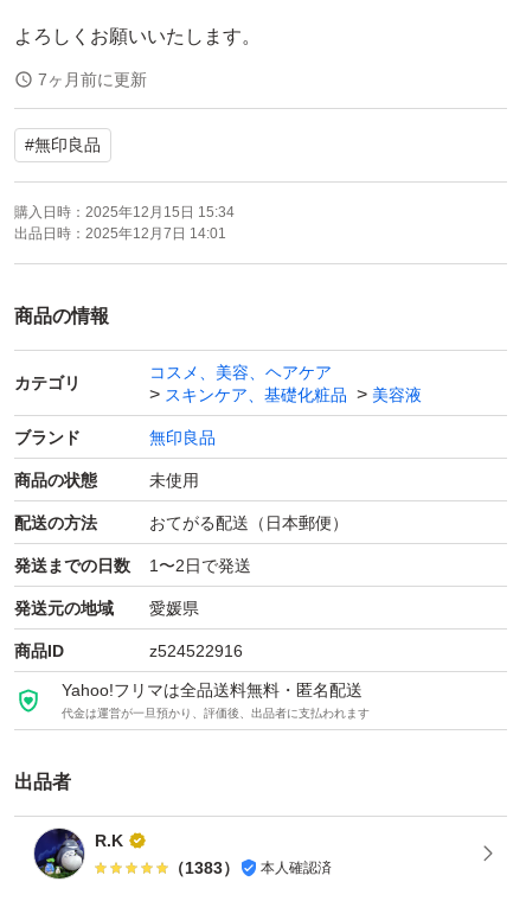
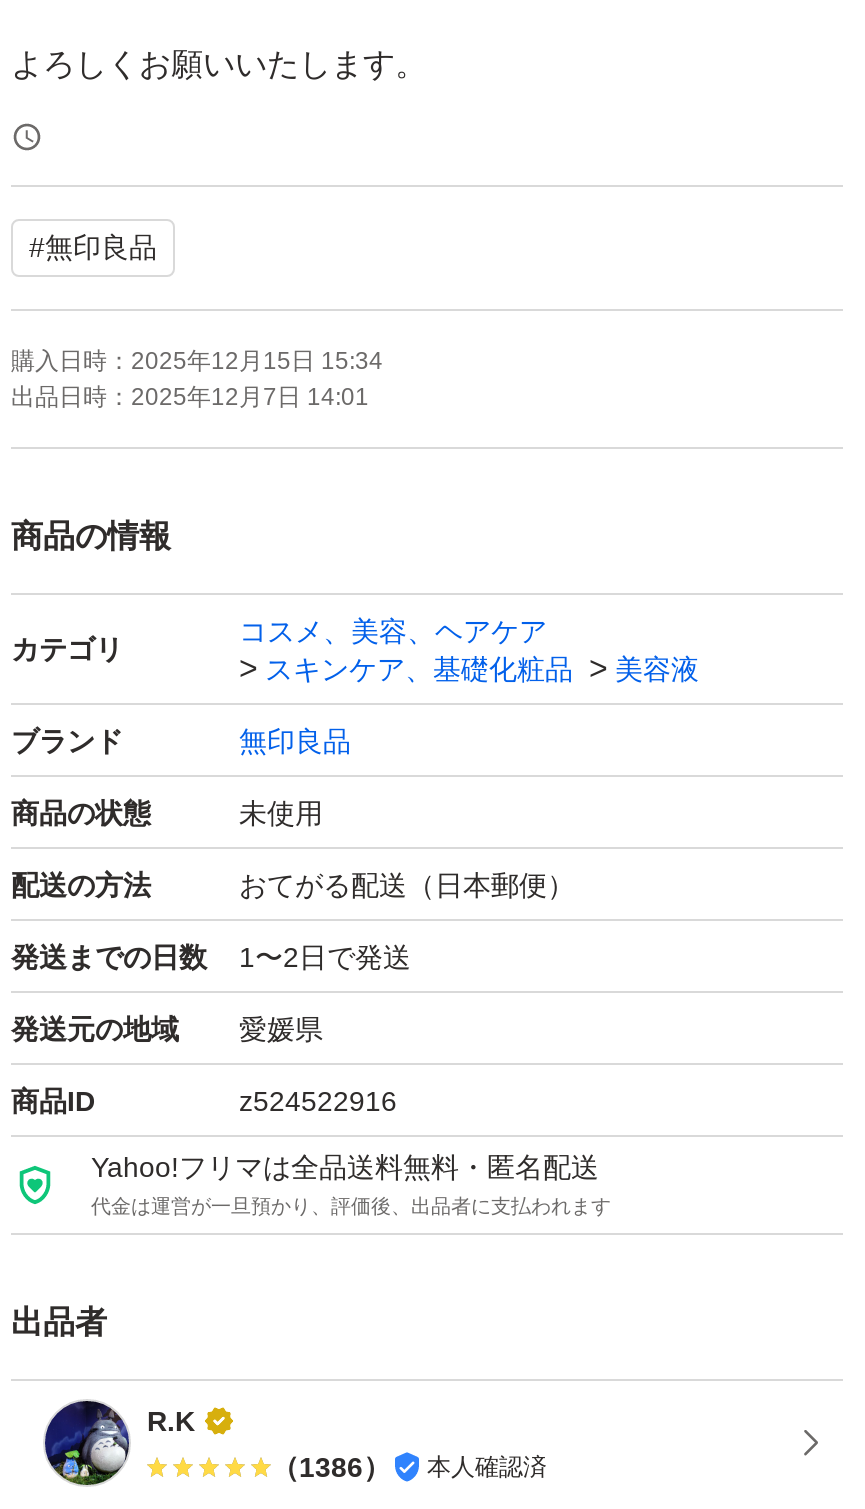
[38,70,147,89] 7ヶ月前に更新 -> none
[168,858,332,877] （1383） 本人確認済 -> [271,1451,547,1483] （1386） 本人確認済

